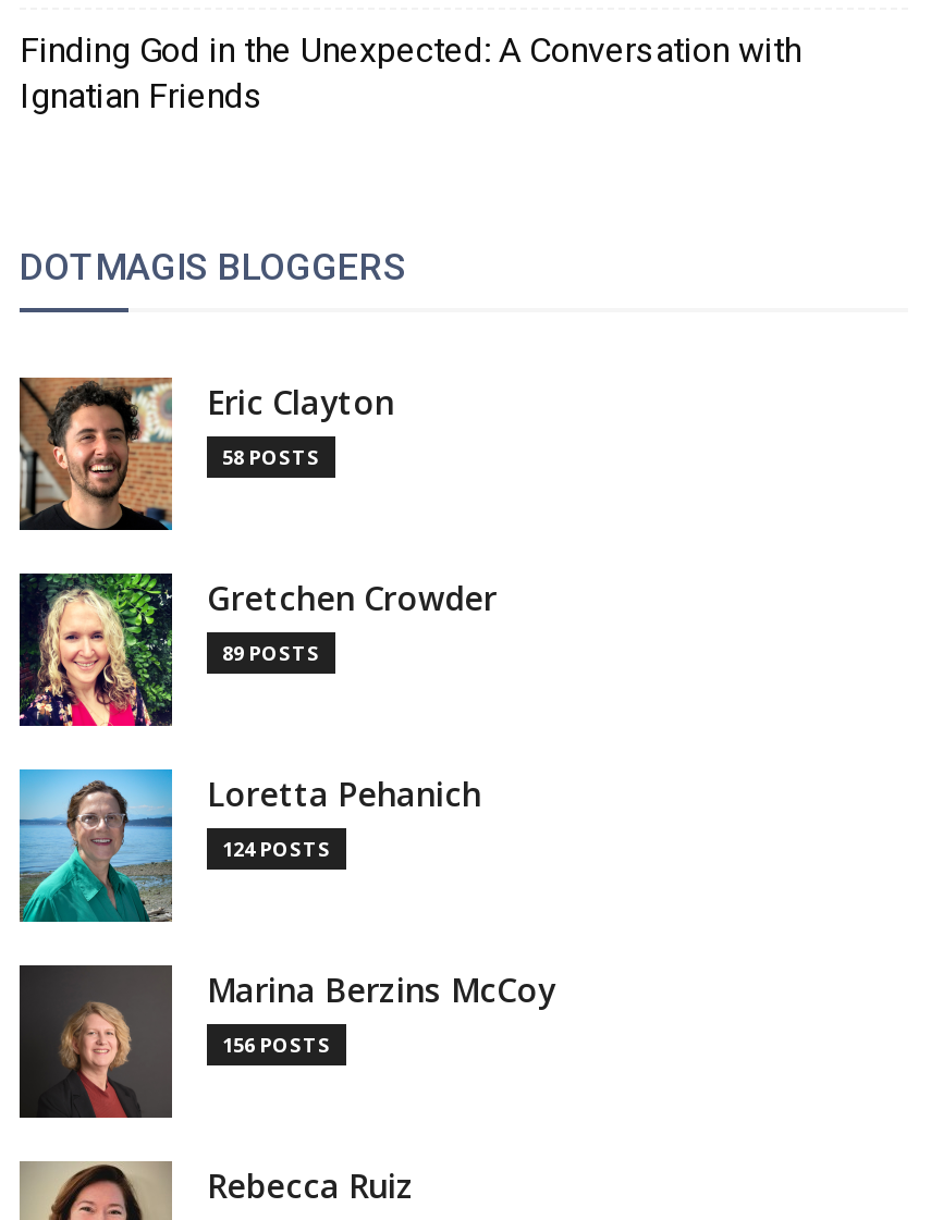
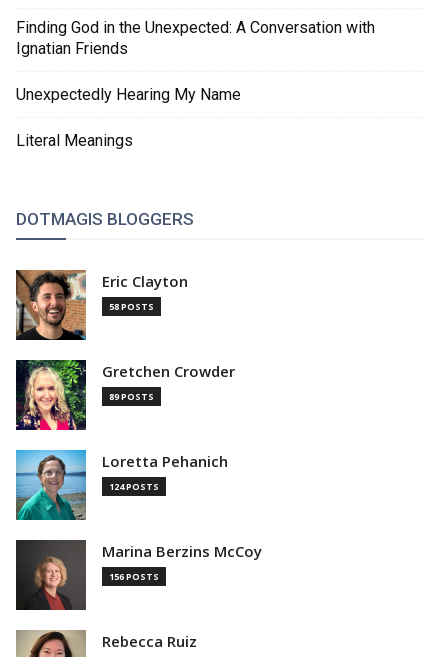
none -> [16,85,241,150] Unexpectedly Hearing My Name | Literal Meanings

